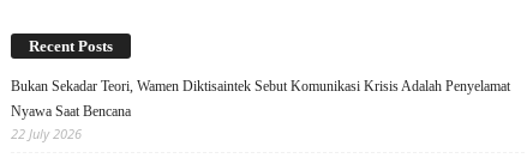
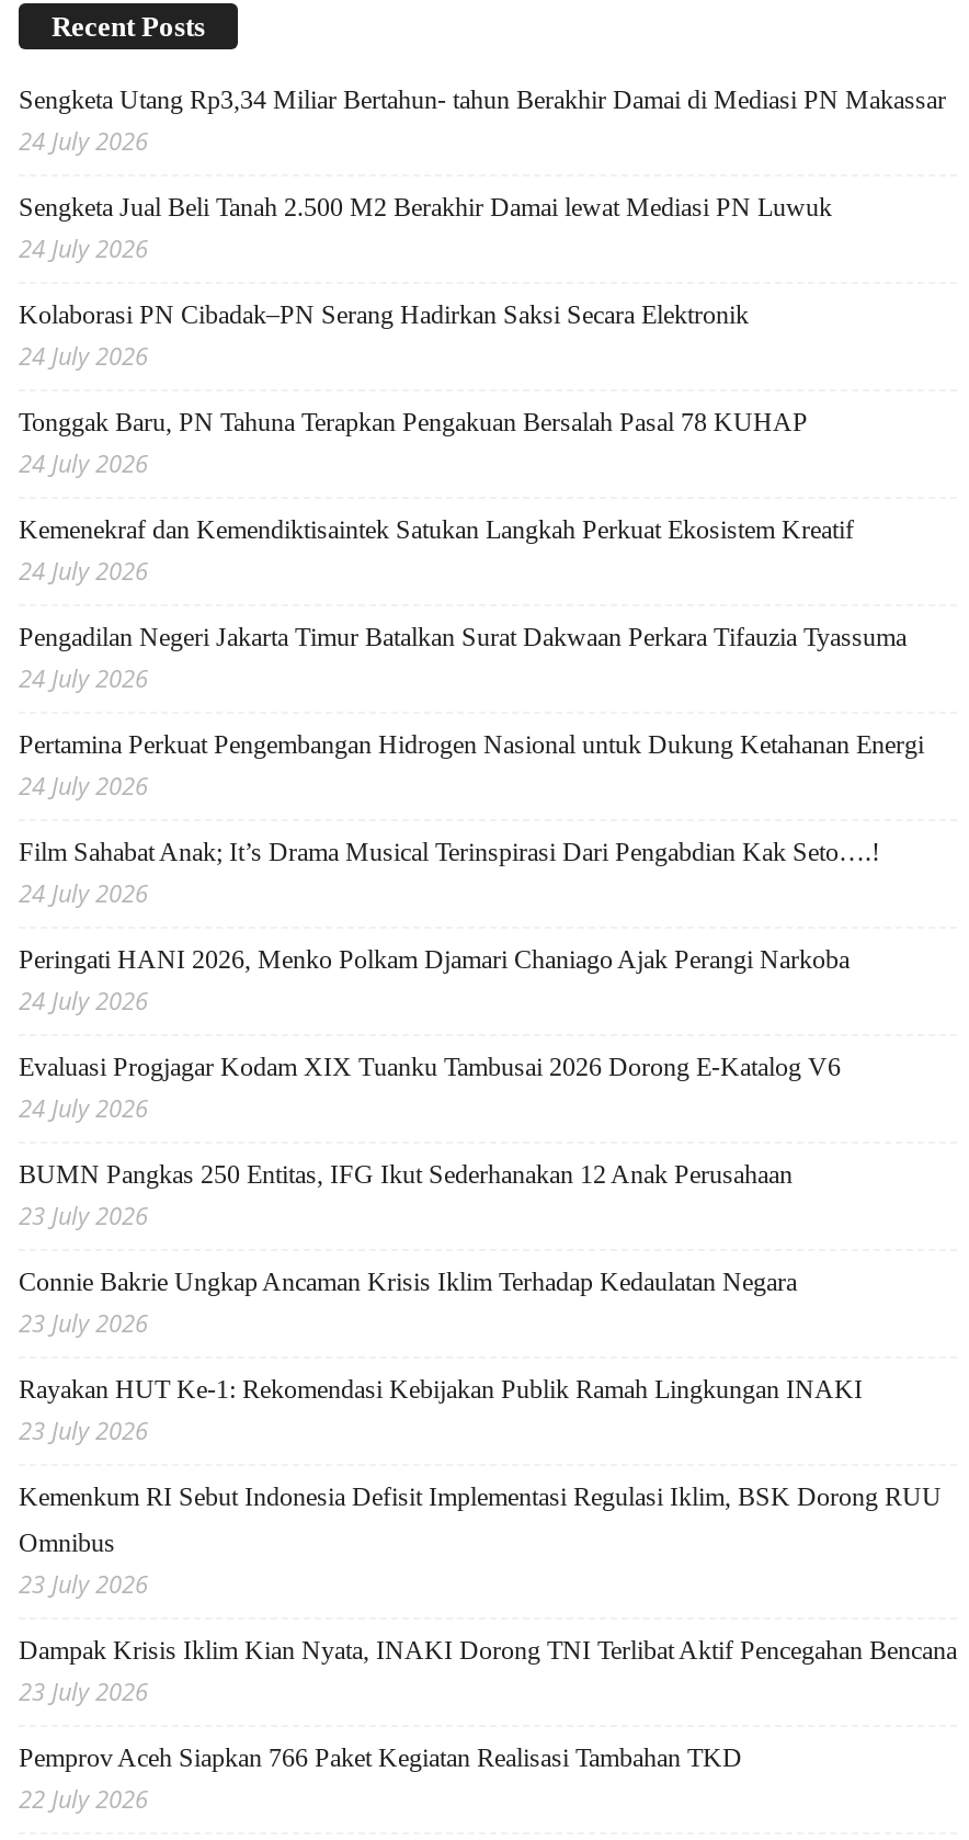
[11,78,510,120] Bukan Sekadar Teori, Wamen Diktisaintek Sebut Komunikasi Krisis Adalah Penyelamat | Nyawa Saat Bencana -> [19,85,957,1774] Sengketa Utang Rp3,34 Miliar Bertahun- tahun Berakhir Damai di Mediasi PN Makassar | 24 July 2026 | Sengketa Jual Beli Tanah 2.500 M2 Berakhir Damai lewat Mediasi PN Luwuk | 24 July 2026 | Kolaborasi PN Cibadak–PN Serang Hadirkan Saksi Secara Elektronik | 24 July 2026 | Tonggak Baru, PN Tahuna Terapkan Pengakuan Bersalah Pasal 78 KUHAP | 24 July 2026 | Kemenekraf dan Kemendiktisaintek Satukan Langkah Perkuat Ekosistem Kreatif | 24 July 2026 | Pengadilan Negeri Jakarta Timur Batalkan Surat Dakwaan Perkara Tifauzia Tyassuma | 24 July 2026 | Pertamina Perkuat Pengembangan Hidrogen Nasional untuk Dukung Ketahanan Energi | 24 July 2026 | Film Sahabat Anak; It’s Drama Musical Terinspirasi Dari Pengabdian Kak Seto….! | 24 July 2026 | Peringati HANI 2026, Menko Polkam Djamari Chaniago Ajak Perangi Narkoba | 24 July 2026 | Evaluasi Progjagar Kodam XIX Tuanku Tambusai 2026 Dorong E-Katalog V6 | 24 July 2026 | BUMN Pangkas 250 Entitas, IFG Ikut Sederhanakan 12 Anak Perusahaan | 23 July 2026 | Connie Bakrie Ungkap Ancaman Krisis Iklim Terhadap Kedaulatan Negara | 23 July 2026 | Rayakan HUT Ke-1: Rekomendasi Kebijakan Publik Ramah Lingkungan INAKI | 23 July 2026 | Kemenkum RI Sebut Indonesia Defisit Implementasi Regulasi Iklim, BSK Dorong RUU | Omnibus | 23 July 2026 | Dampak Krisis Iklim Kian Nyata, INAKI Dorong TNI Terlibat Aktif Pencegahan Bencana | 23 July 2026 | Pemprov Aceh Siapkan 766 Paket Kegiatan Realisasi Tambahan TKD

